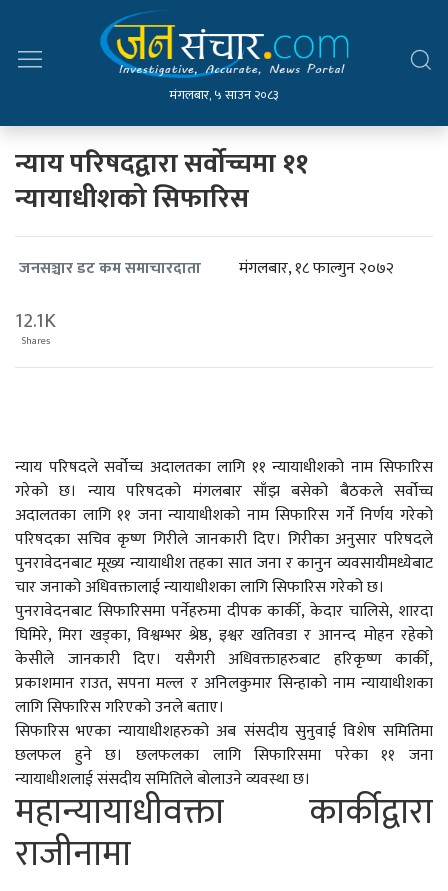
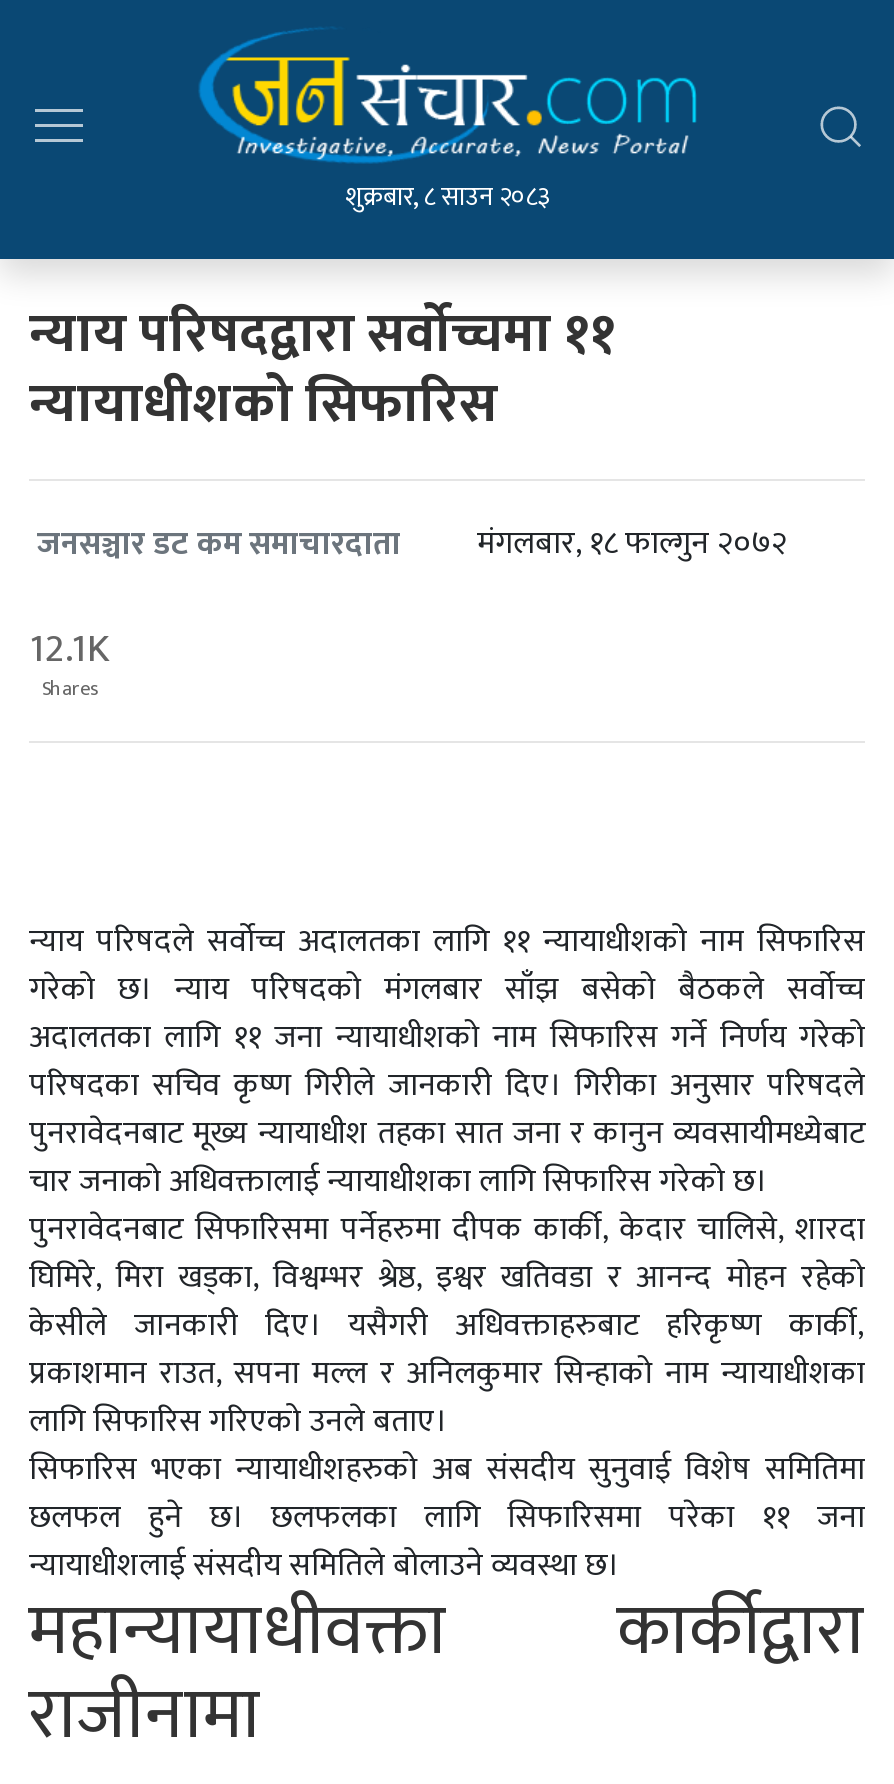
[169,84,279,106] मंगलबार, ५ साउन २०८३ -> [345,176,549,220] शुक्रबार, ८ साउन २०८३

